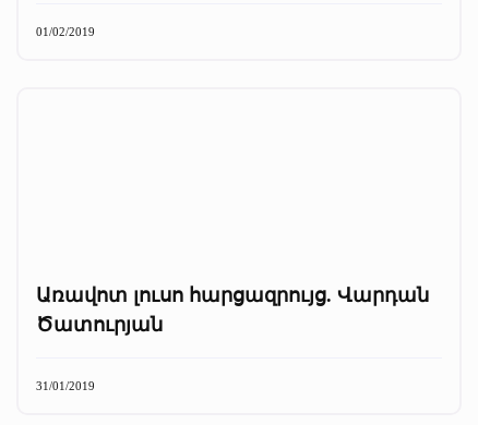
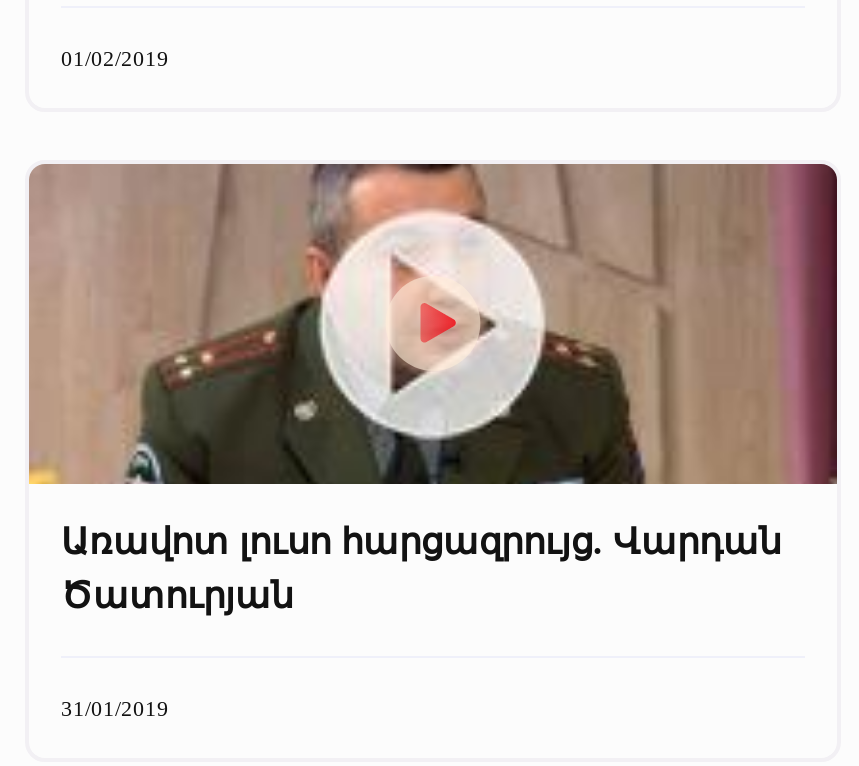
none -> [27,162,839,486] [image]

